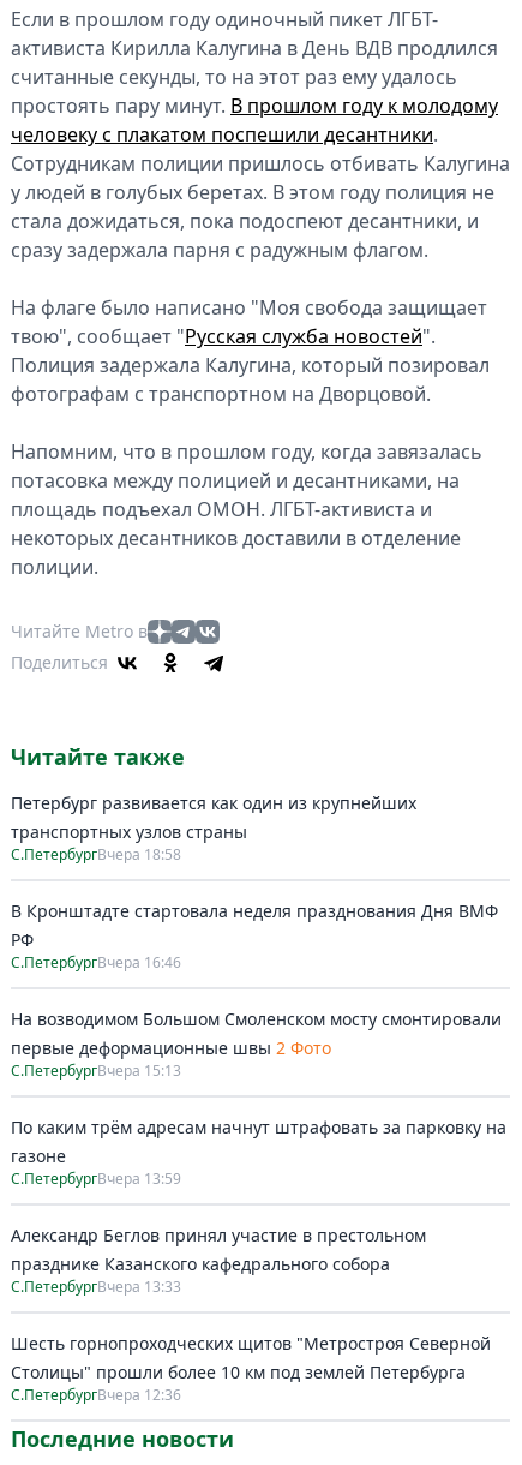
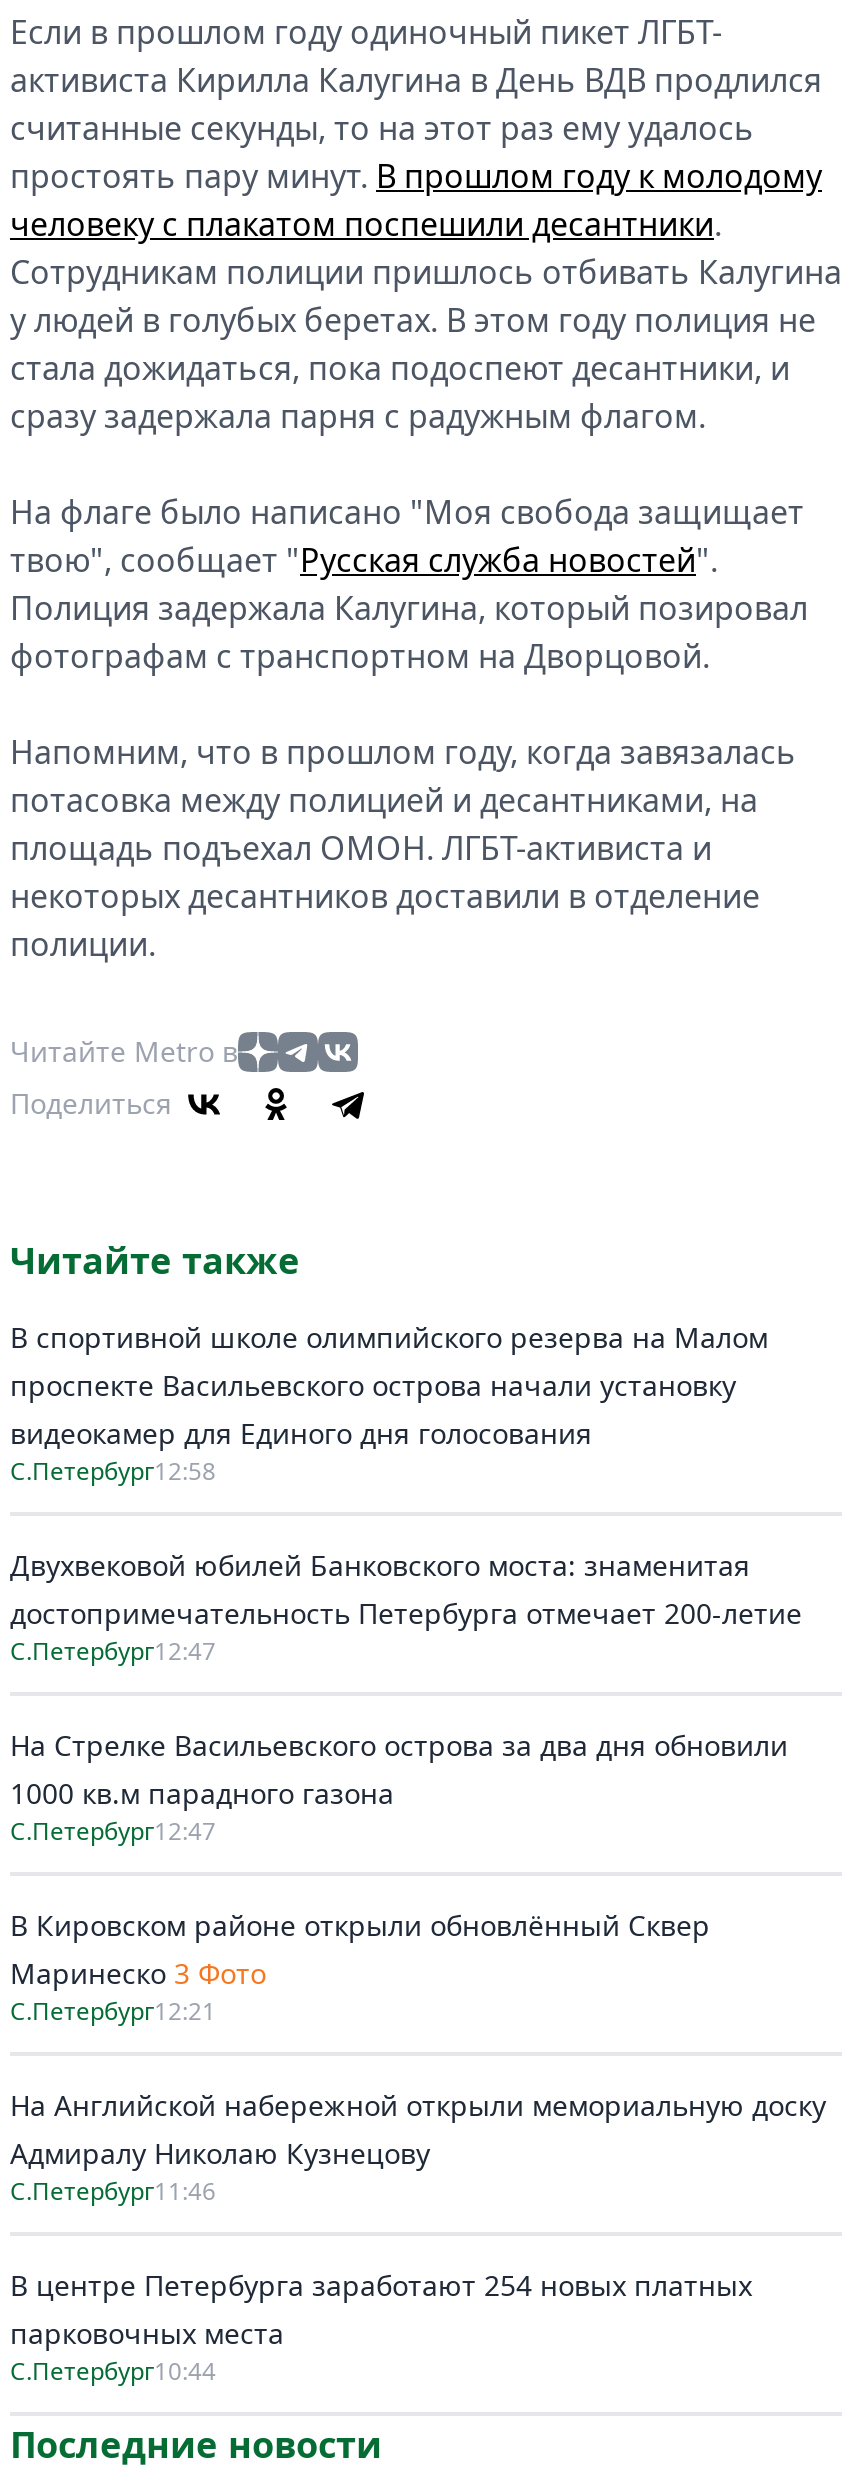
[11,791,416,865] Петербург развивается как один из крупнейших | транспортных узлов страны | С.ПетербургВчера 18:58 -> [10,1318,768,1488] В спортивной школе олимпийского резерва на Малом | проспекте Васильевского острова начали установку | видеокамер для Единого дня голосования | С.Петербург 12:58
[11,899,498,973] В Кронштадте стартовала неделя празднования Дня ВМФ | РФ | С.Петербург Вчера 16:46 -> [10,1546,802,1668] Двухвековой юбилей Банковского моста: знаменитая | достопримечательность Петербурга отмечает 200-летие | С.Петербург 12:47
[11,1007,502,1081] На возводимом Большом Смоленском мосту смонтировали | первые деформационные швы 2 Фото | С.Петербург Вчера 15:13 -> [10,1726,788,1848] На Стрелке Васильевского острова за два дня обновили | 1000 кв.м парадного газона | С.Петербург 12:47
[11,1116,506,1189] По каким трём адресам начнут штрафовать за парковку на | газоне | С.Петербург Вчера 13:59 -> [10,1906,710,2028] В Кировском районе открыли обновлённый Сквер | Маринеско 3 Фото | С.Петербург 12:21
[11,1224,426,1297] Александр Беглов принял участие в престольном | празднике Казанского кафедрального собора | С.Петербург Вчера 13:33 -> [10,2086,826,2208] На Английской набережной открыли мемориальную доску | Адмиралу Николаю Кузнецову | С.Петербург 11:46
[11,1332,491,1405] Шесть горнопроходческих щитов "Метростроя Северной | Столицы" прошли более 10 км под землей Петербурга | С.Петербург Вчера 12:36 -> [10,2266,752,2388] В центре Петербурга заработают 254 новых платных | парковочных места | С.Петербург 10:44

